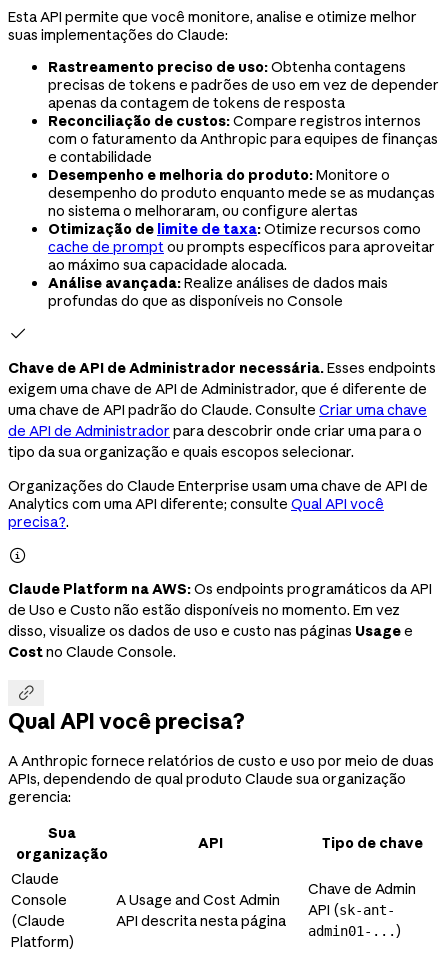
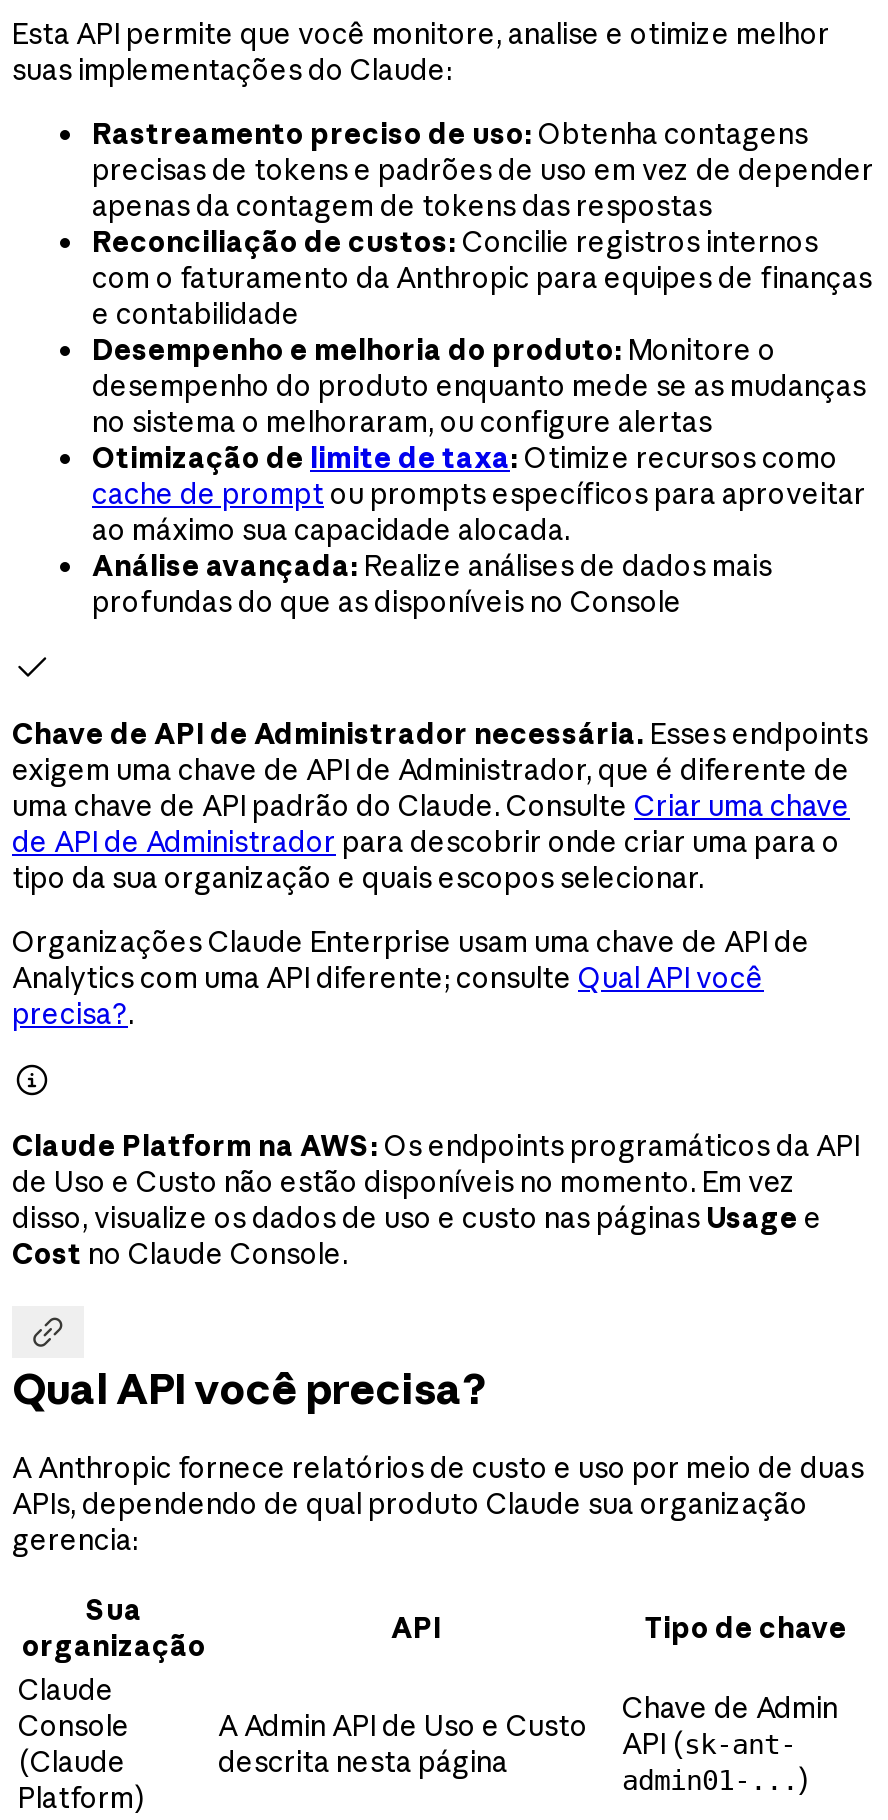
[48,94,345,112] apenas da contagem de tokens de resposta -> [92,188,712,224] apenas da contagem de tokens das respostas
[48,112,421,130] Reconciliação de custos: Compare registros internos -> [92,224,818,260] Reconciliação de custos: Concilie registros internos
[8,477,428,495] Organizações do Claude Enterprise usam uma chave de API de -> [12,924,810,960] Organizações Claude Enterprise usam uma chave de API de
[116,891,286,930] A Usage and Cost Admin | API descrita nesta página -> [218,1707,588,1779] A Admin API de Uso e Custo | descrita nesta página

